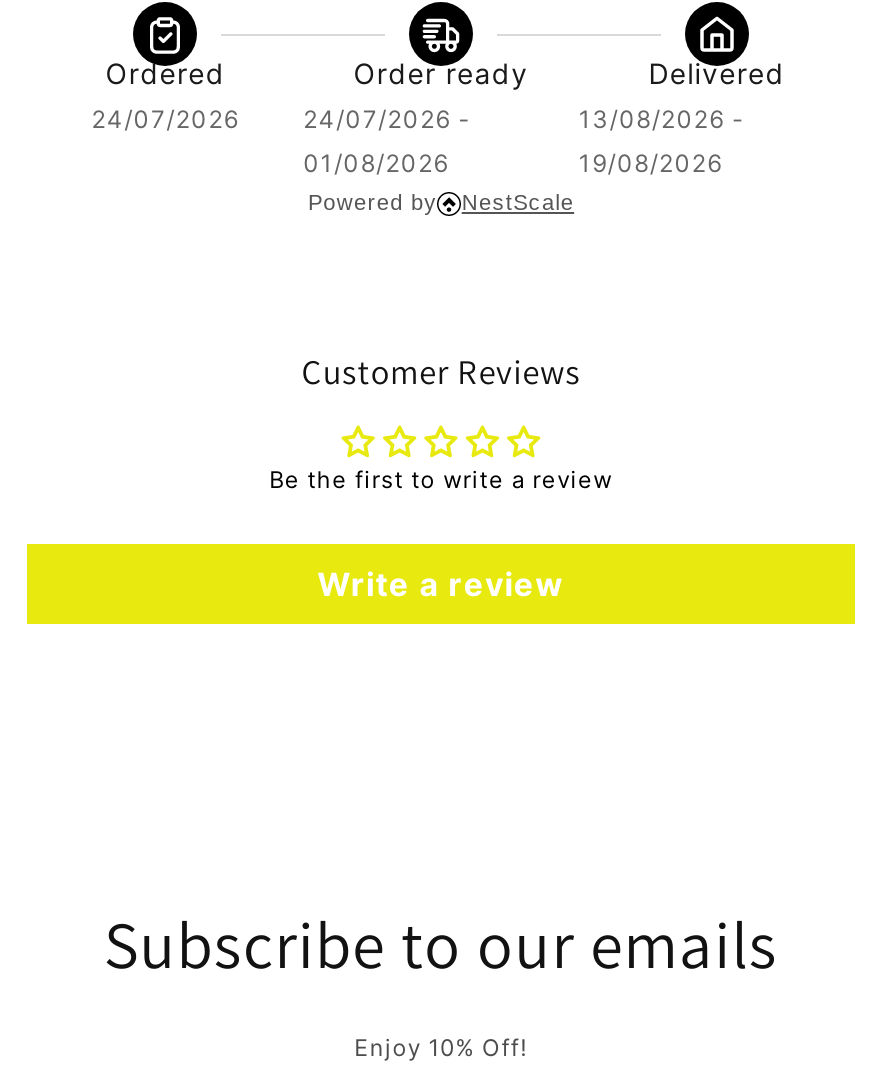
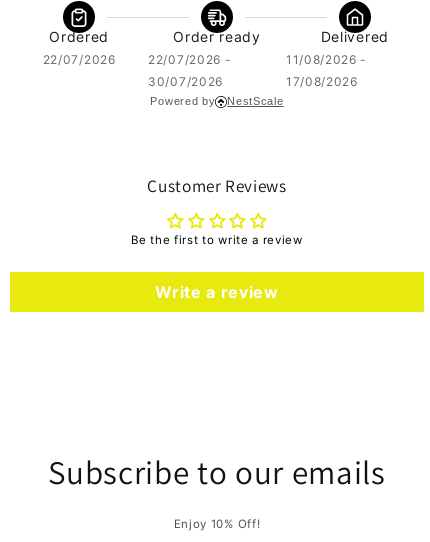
[91,104,239,134] 24/07/2026 -> [43,52,116,67] 22/07/2026
[303,104,472,134] 24/07/2026 - -> [148,52,231,67] 22/07/2026 -
[579,104,745,134] 13/08/2026 - -> [286,52,367,67] 11/08/2026 -
[303,148,449,178] 01/08/2026 -> [148,74,223,89] 30/07/2026
[579,148,723,178] 19/08/2026 -> [286,74,358,89] 17/08/2026

